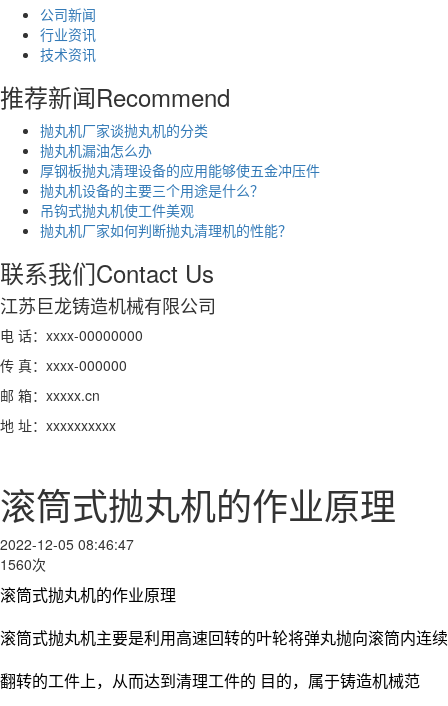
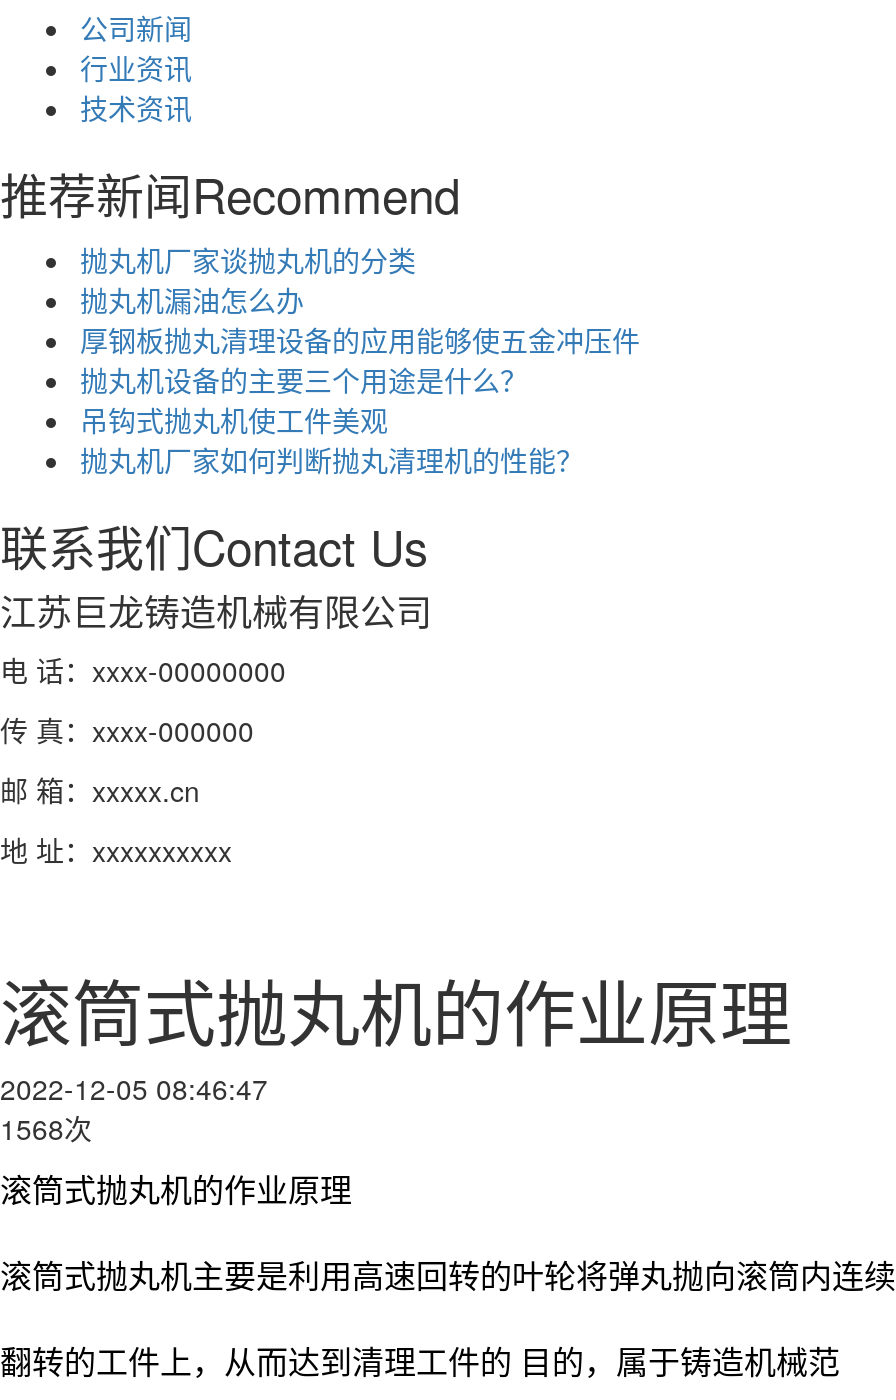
[0,554,46,574] 1560次 -> [0,1107,92,1147] 1568次

